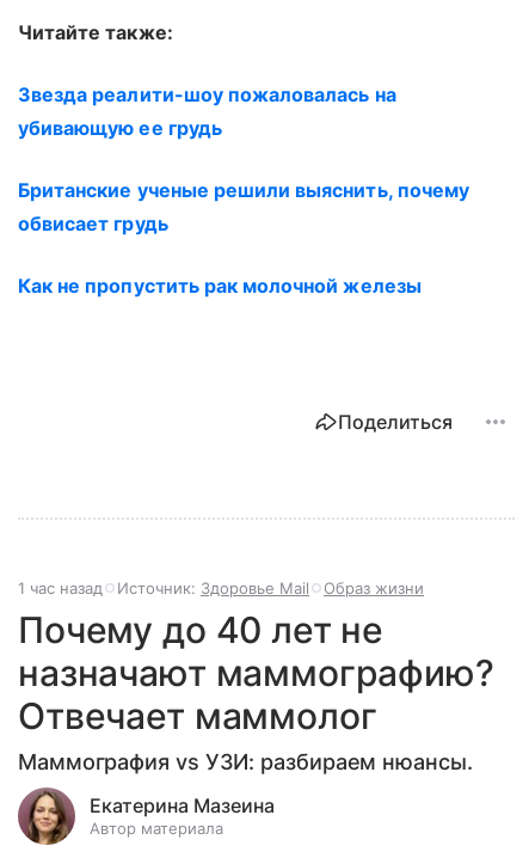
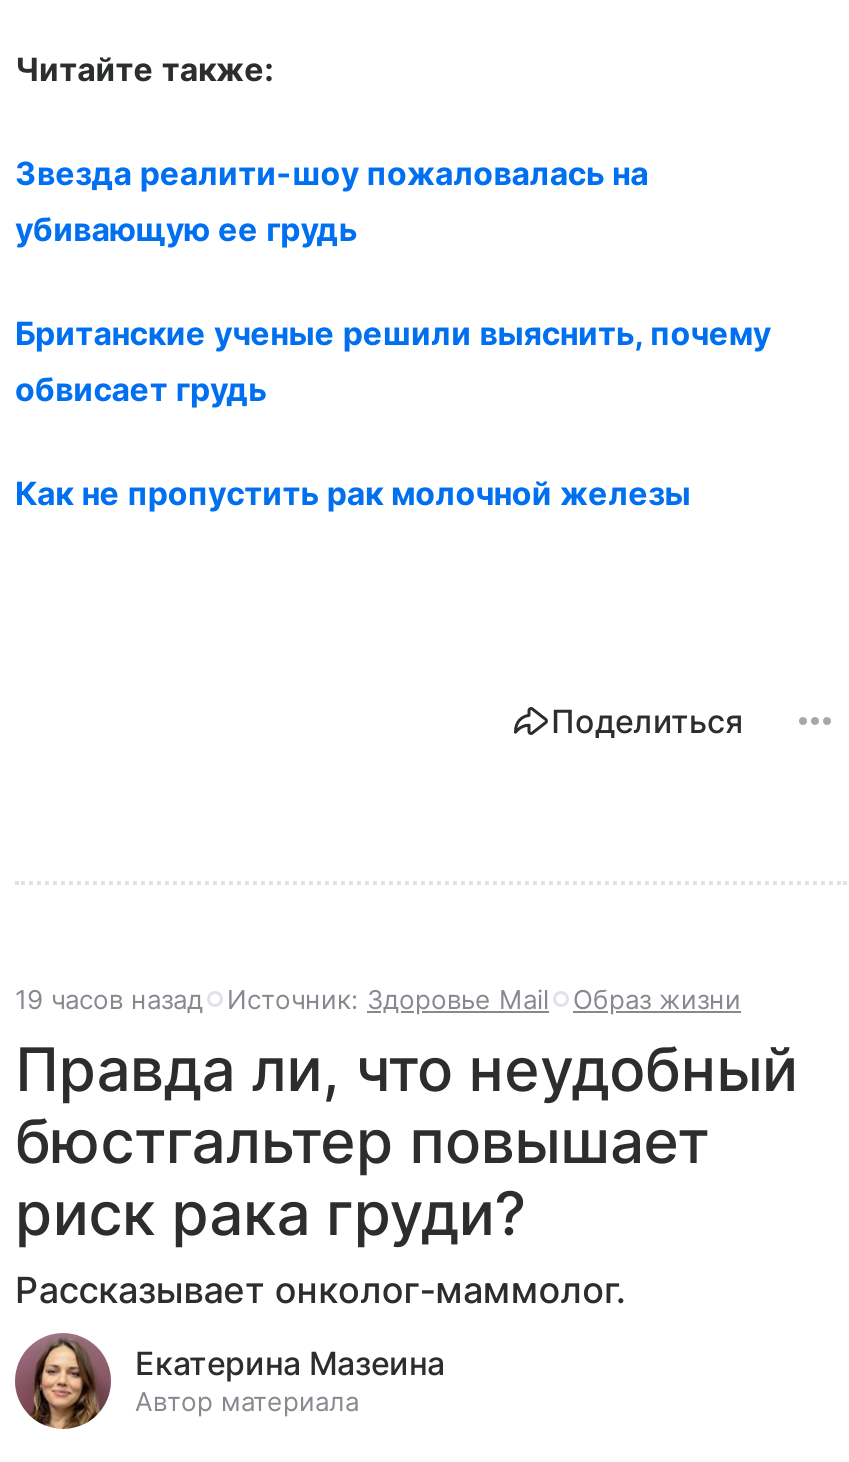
[18,578,424,597] 1 час назад Источник: Здоровье Mail Образ жизни -> [15,982,741,1014] 19 часов назад Источник: Здоровье Mail Образ жизни
[18,608,494,774] Почему до 40 лет не | назначают маммографию? | Отвечает маммолог | Маммография vs УЗИ: разбираем нюансы. -> [15,1032,798,1310] Правда ли, что неудобный | бюстгальтер повышает | риск рака груди? | Рассказывает онколог-маммолог.

